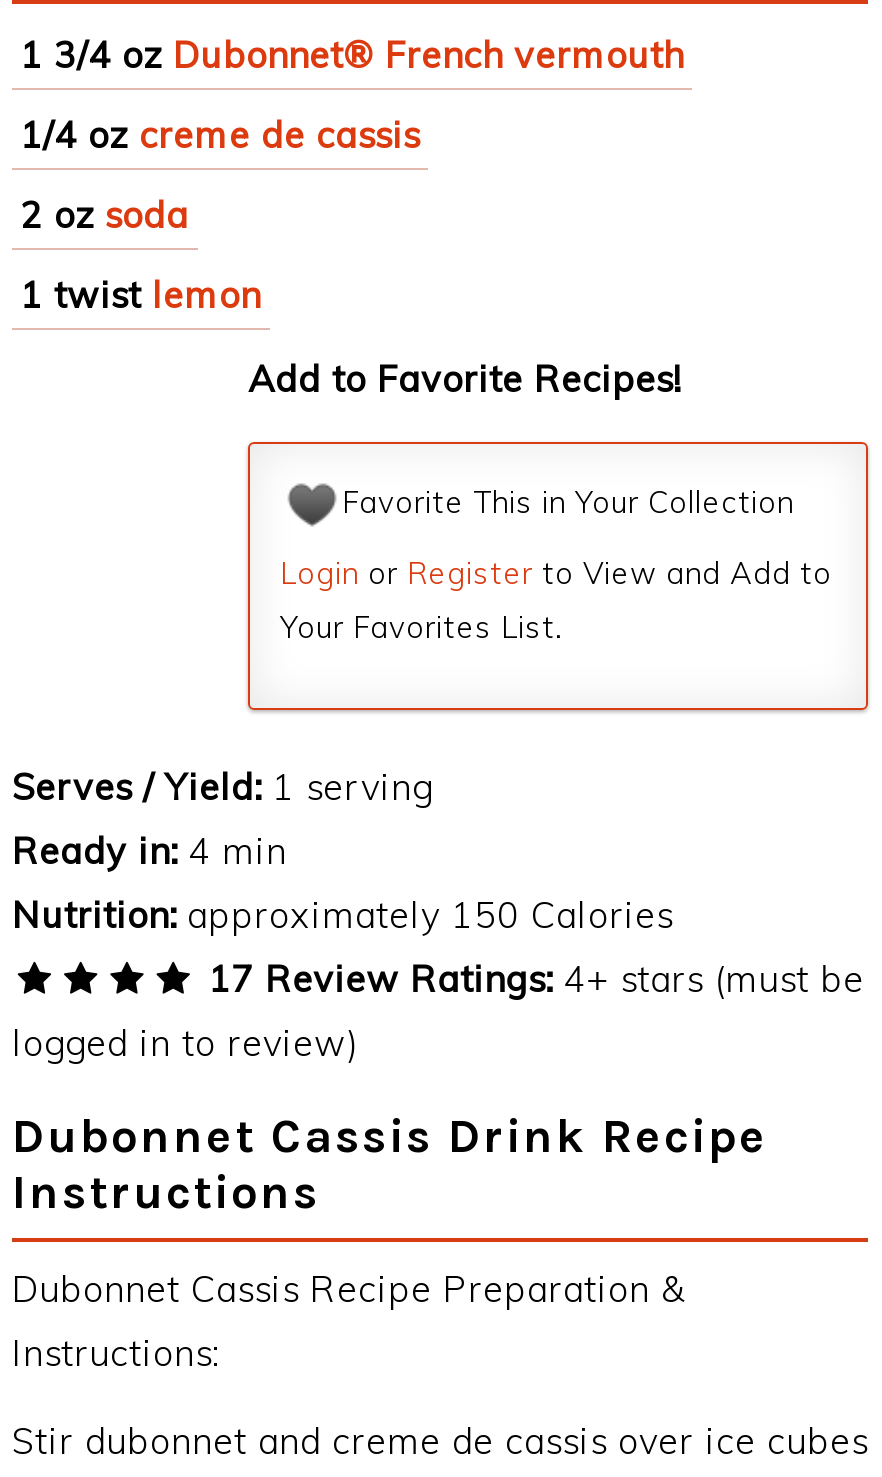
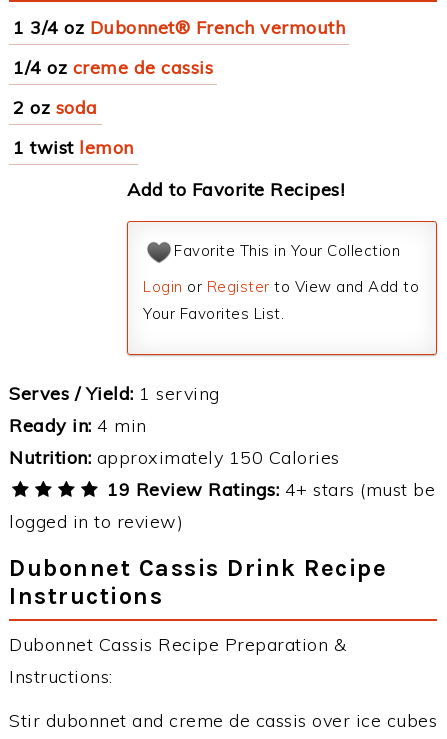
[197,956,864,1002] 17 Review Ratings: 4+ stars (must be -> [102,478,435,501] 19 Review Ratings: 4+ stars (must be

